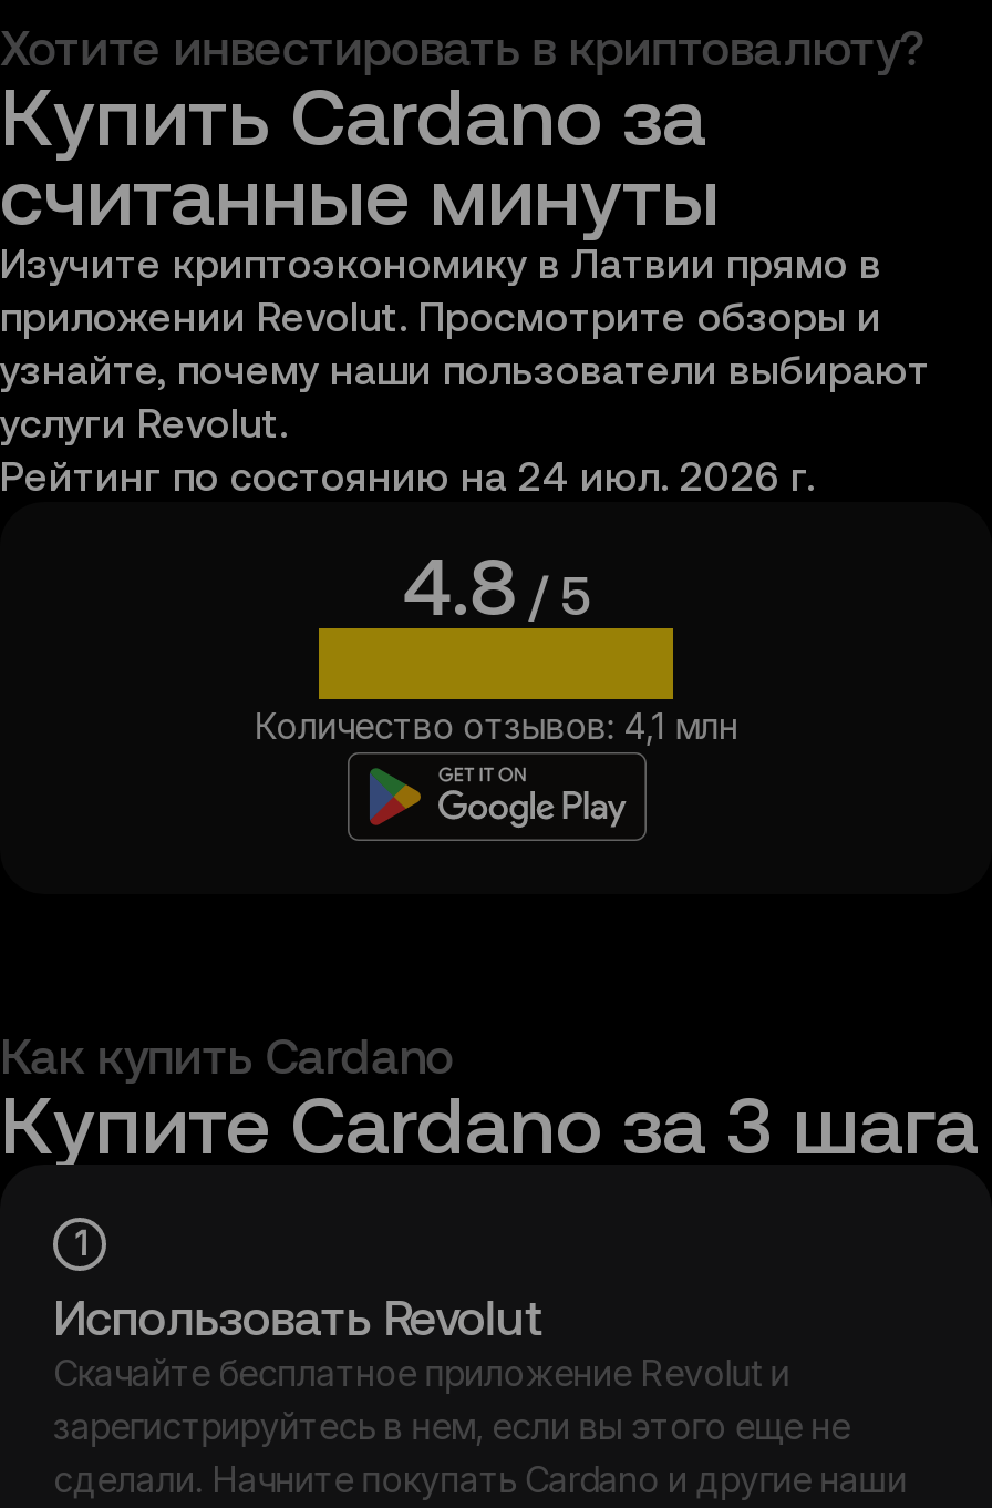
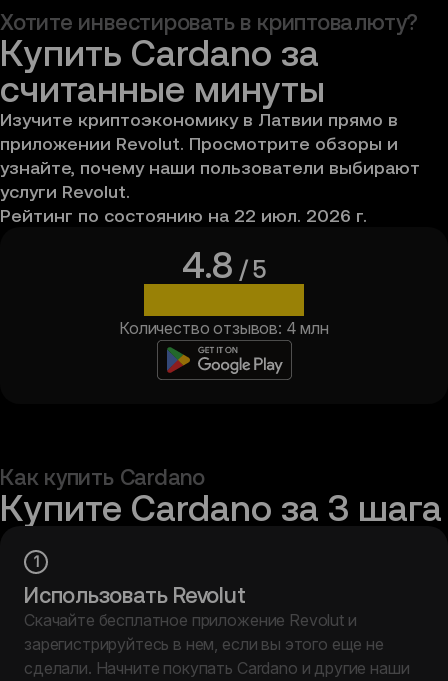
[0,453,815,497] Рейтинг по состоянию на 24 июл. 2026 г. -> [0,205,367,225] Рейтинг по состоянию на 22 июл. 2026 г.
[254,704,738,748] Количество отзывов: 4,1 млн -> [119,318,329,338] Количество отзывов: 4 млн

